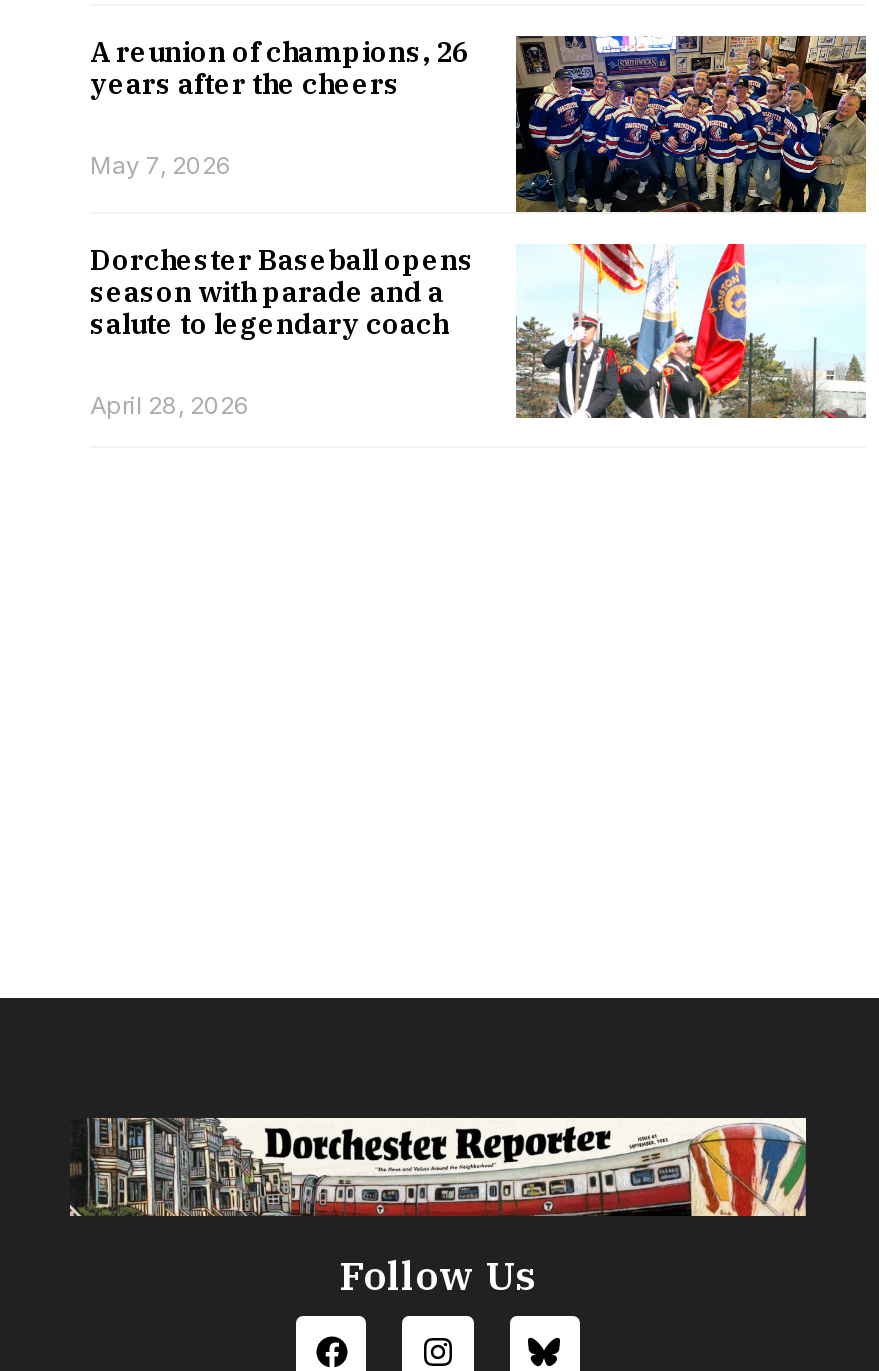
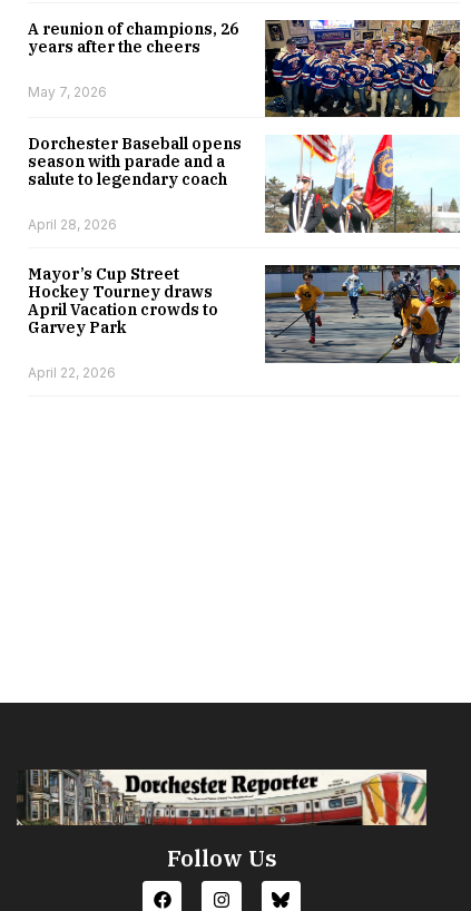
none -> [28,264,218,381] Mayor’s Cup Street | Hockey Tourney draws | April Vacation crowds to | Garvey Park | April 22, 2026
none -> [264,264,461,364] [image]

